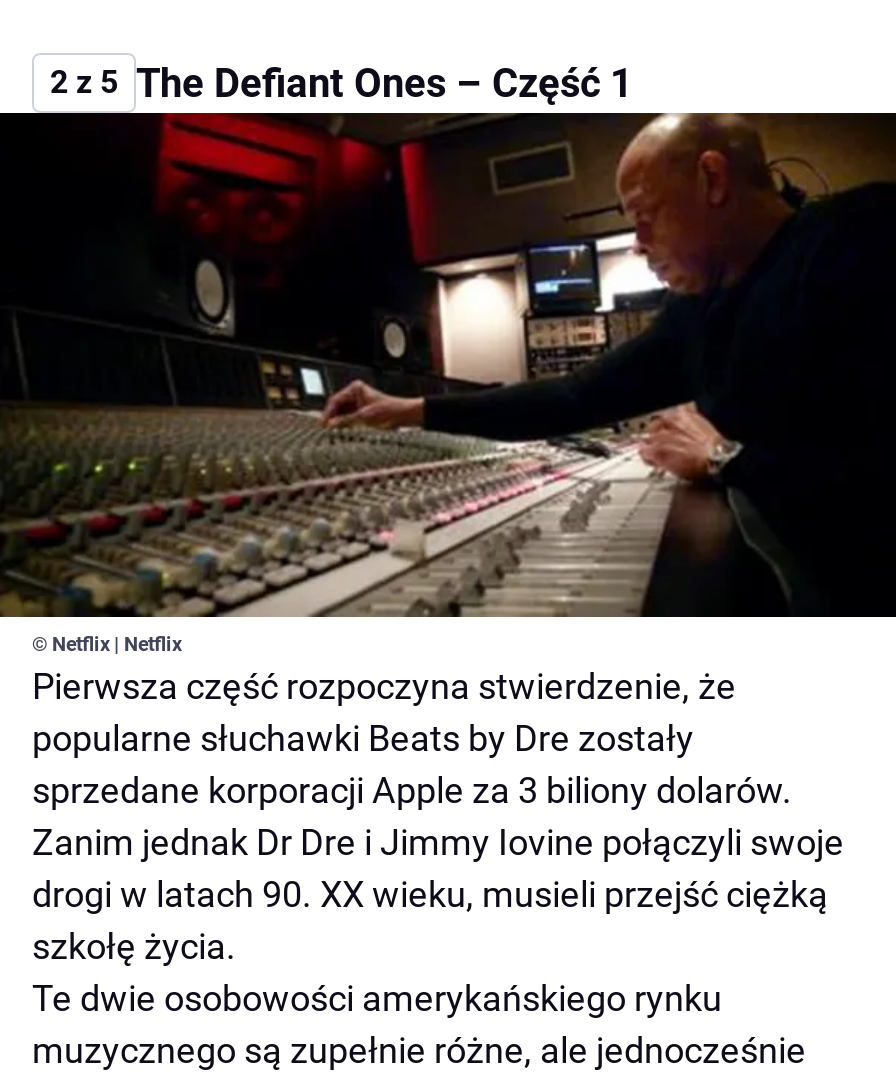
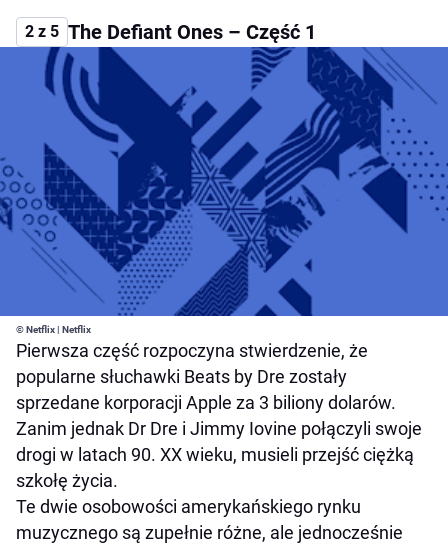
[6,111,890,619] [image] -> [3,46,445,317] [image]

